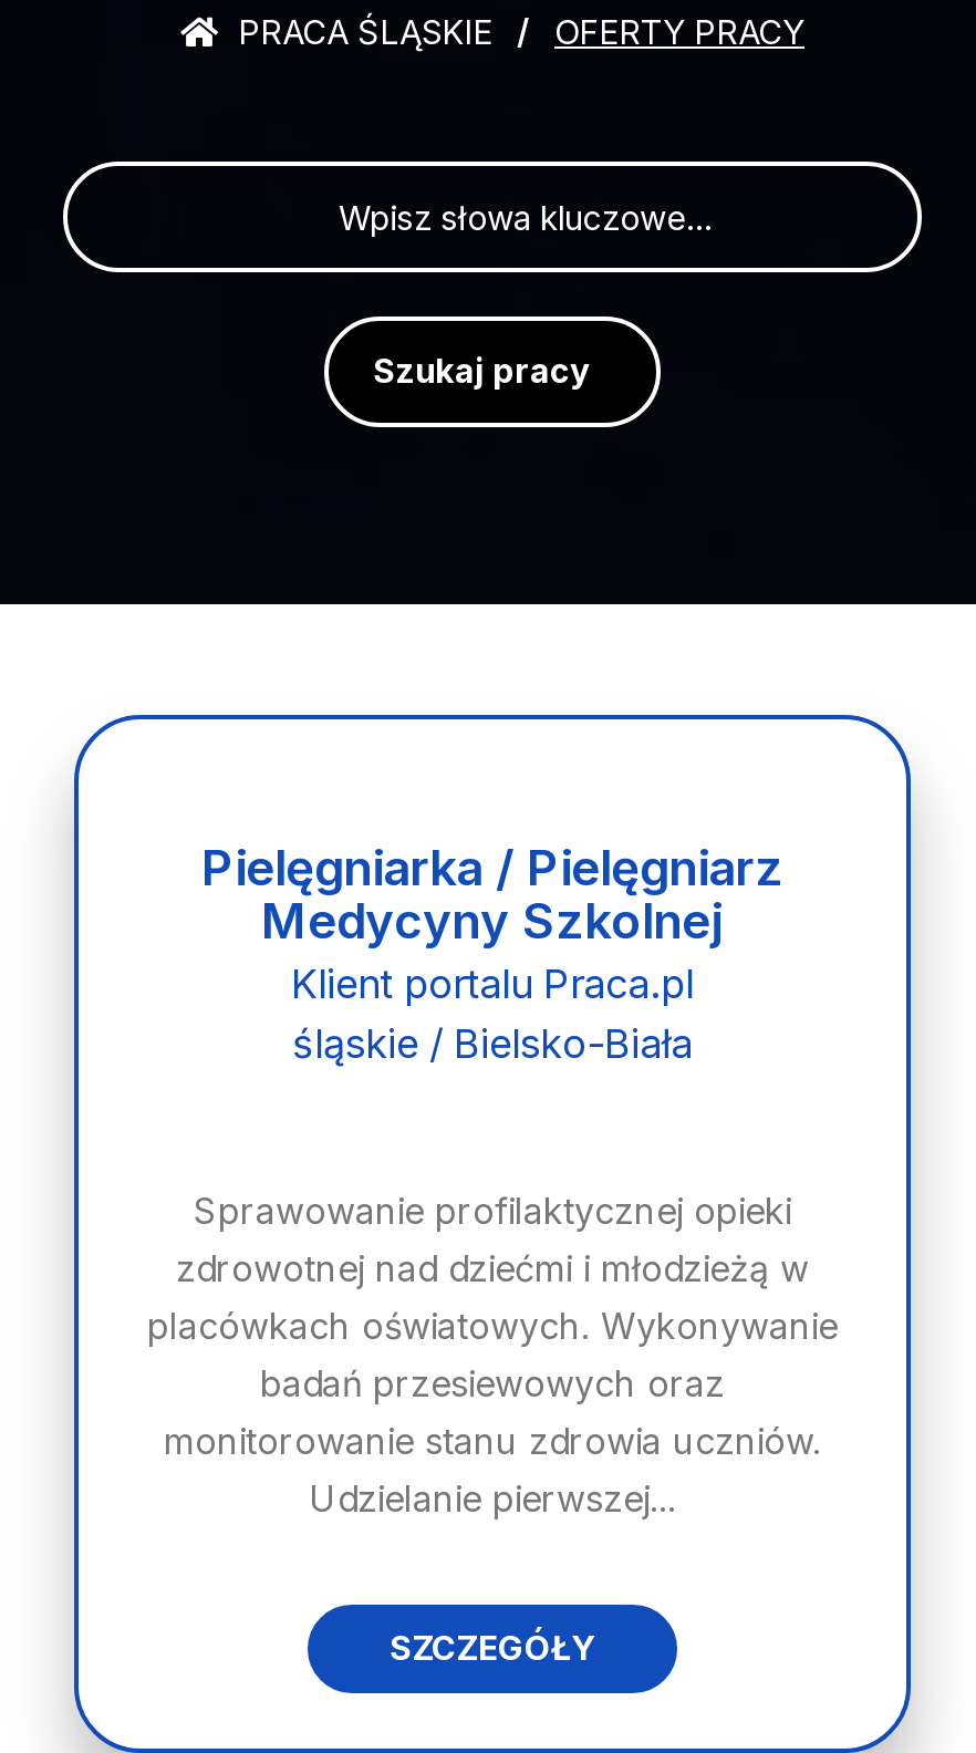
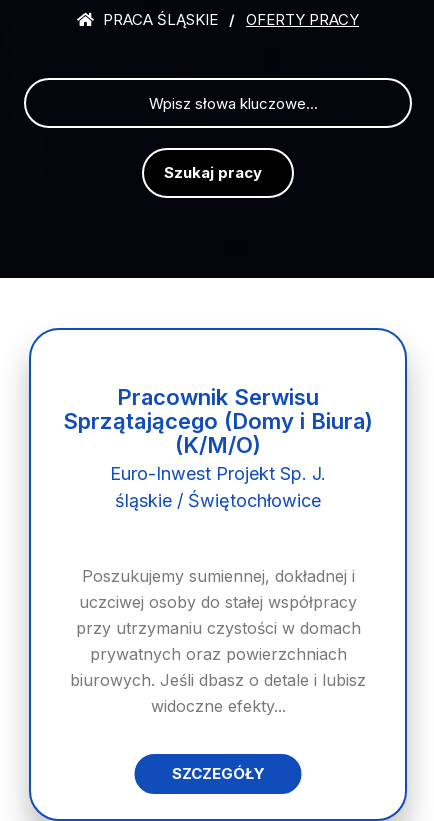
[201,839,783,1067] Pielęgniarka / Pielęgniarz | Medycyny Szkolnej | Klient portalu Praca.pl | śląskie / Bielsko-Biała -> [63,384,373,511] Pracownik Serwisu | Sprzątającego (Domy i Biura) | (K/M/O) | Euro-Inwest Projekt Sp. J. | śląskie / Świętochłowice
[147,1189,838,1521] Sprawowanie profilaktycznej opieki | zdrowotnej nad dziećmi i młodzieżą w | placówkach oświatowych. Wykonywanie | badań przesiewowych oraz | monitorowanie stanu zdrowia uczniów. | Udzielanie pierwszej... -> [70,566,366,716] Poszukujemy sumiennej, dokładnej i | uczciwej osoby do stałej współpracy | przy utrzymaniu czystości w domach | prywatnych oraz powierzchniach | biurowych. Jeśli dbasz o detale i lubisz | widoczne efekty...

